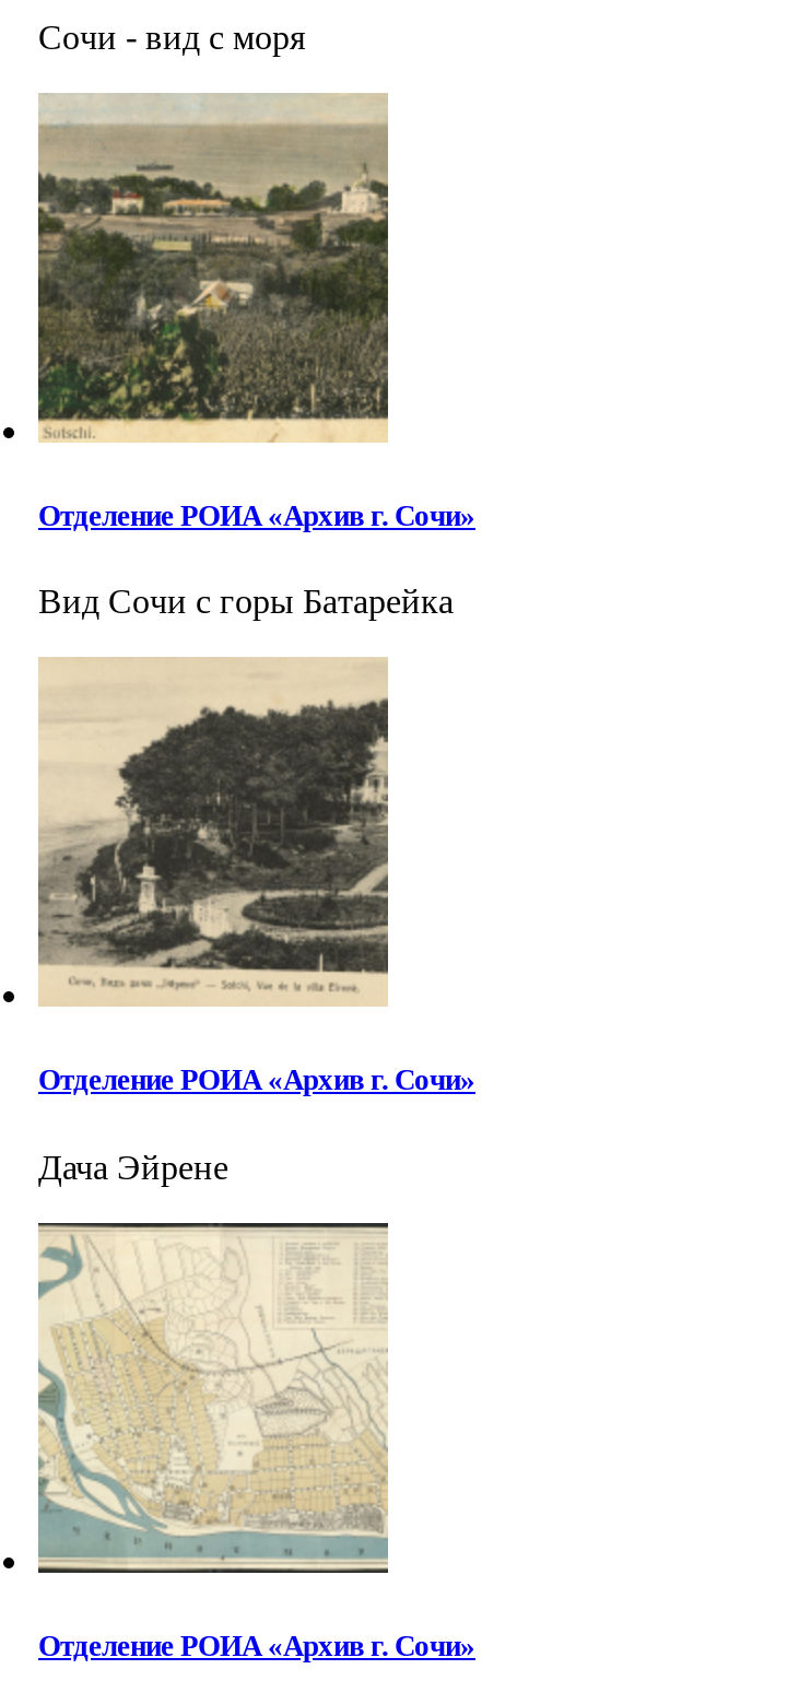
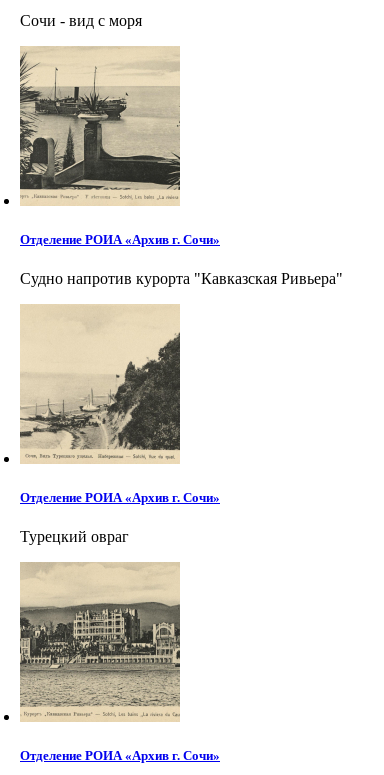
[36,105,390,439] [image] -> [19,50,180,202] [image]
[38,584,454,621] Вид Сочи с горы Батарейка -> [20,270,343,287] Судно напротив курорта "Кавказская Ривьера"
[38,697,390,995] [image] -> [20,323,180,459] [image]
[38,1148,228,1185] Дача Эйрене -> [20,528,129,545] Турецкий овраг
[36,1222,390,1576] [image] -> [19,562,181,723] [image]

